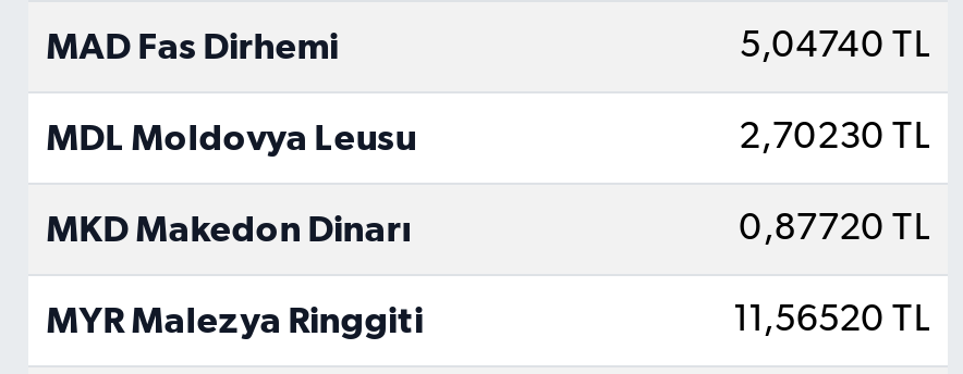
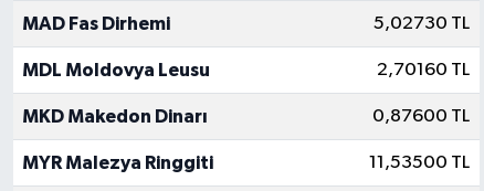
[739,29,929,66] 5,04740 TL -> [374,15,470,34] 5,02730 TL
[739,120,929,157] 2,70230 TL -> [377,61,470,80] 2,70160 TL
[739,212,929,249] 0,87720 TL -> [373,108,470,126] 0,87600 TL
[732,303,929,340] 11,56520 TL -> [369,154,470,173] 11,53500 TL

